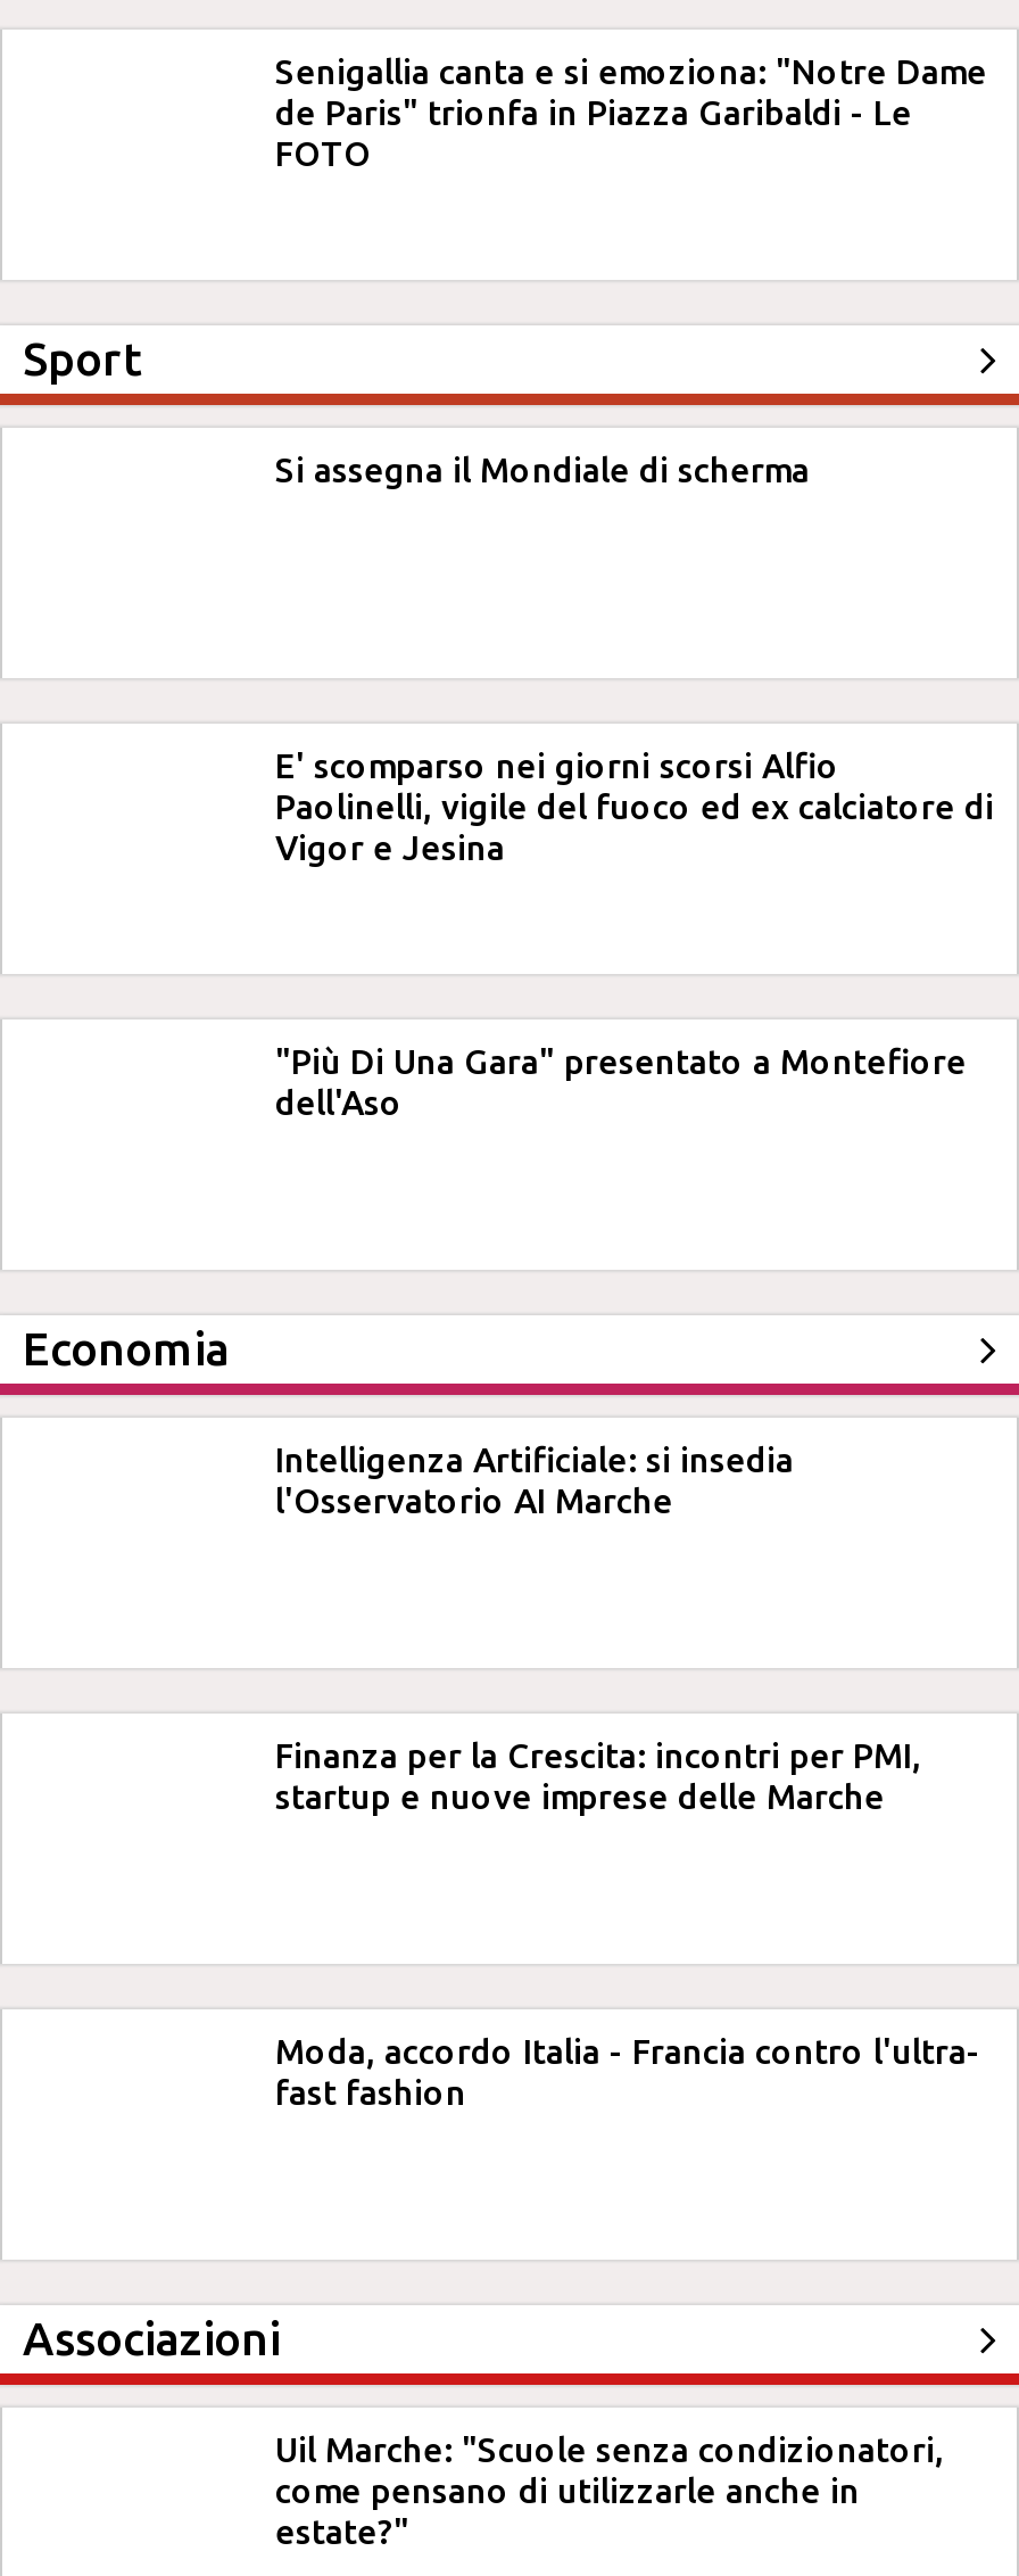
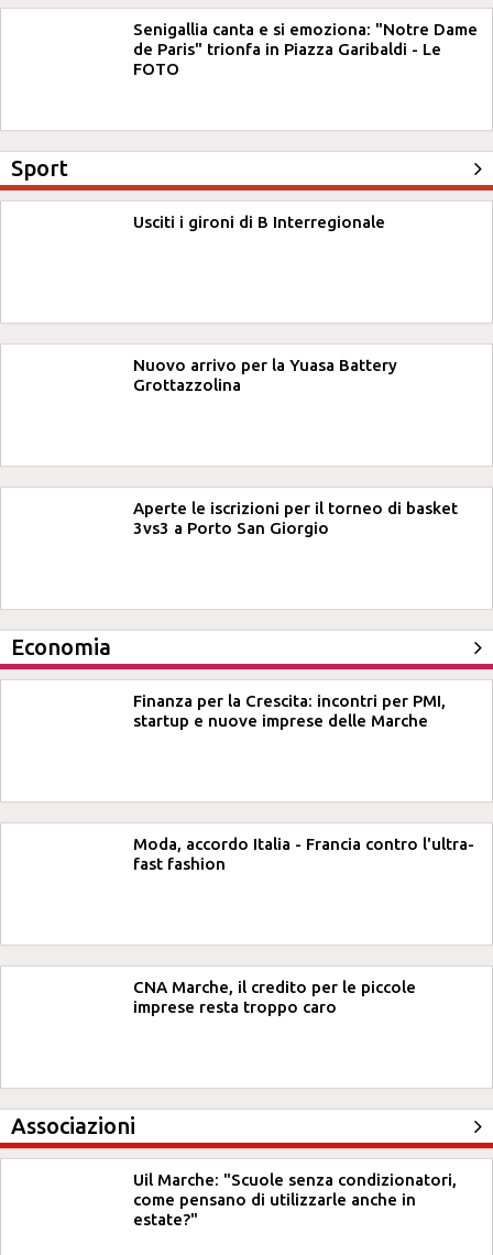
[275,451,810,489] Si assegna il Mondiale di scherma -> [133,212,385,231] Usciti i gironi di B Interregionale
[275,746,994,867] E' scomparso nei giorni scorsi Alfio | Paolinelli, vigile del fuoco ed ex calciatore di | Vigor e Jesina -> [133,356,397,394] Nuovo arrivo per la Yuasa Battery | Grottazzolina
[275,1042,967,1122] "Più Di Una Gara" presentato a Montefiore | dell'Aso -> [133,499,458,537] Aperte le iscrizioni per il torneo di basket | 3vs3 a Porto San Giorgio
[275,1440,794,1520] Intelligenza Artificiale: si insedia | l'Osservatorio AI Marche -> none
moved [275,1736,980,2112] -> [133,691,474,873]: Finanza per la Crescita: incontri per PMI, | startup e nuove imprese delle Marche | Moda, accordo Italia - Francia contro l'ultra- | fast fashion
none -> [133,978,416,1016] CNA Marche, il credito per le piccole | imprese resta troppo caro

